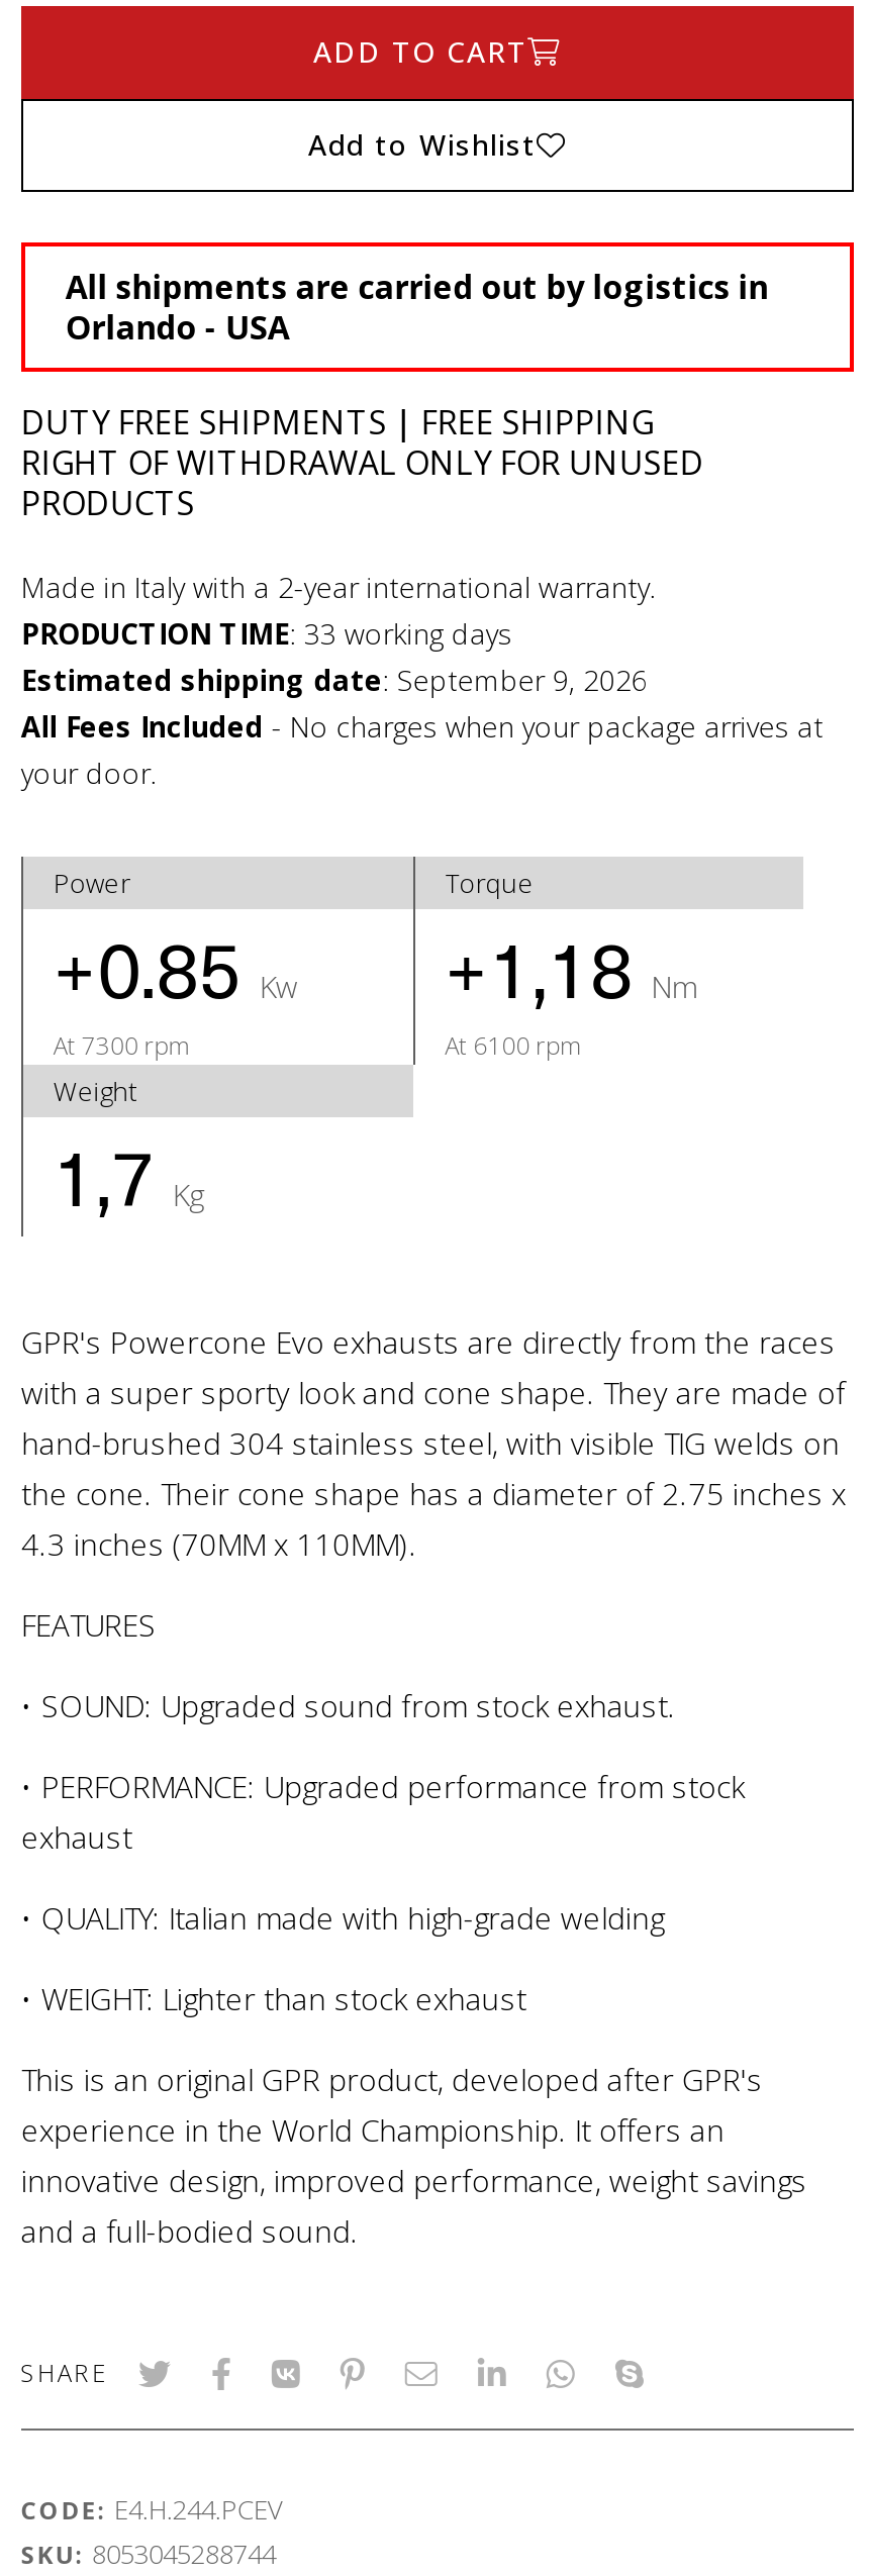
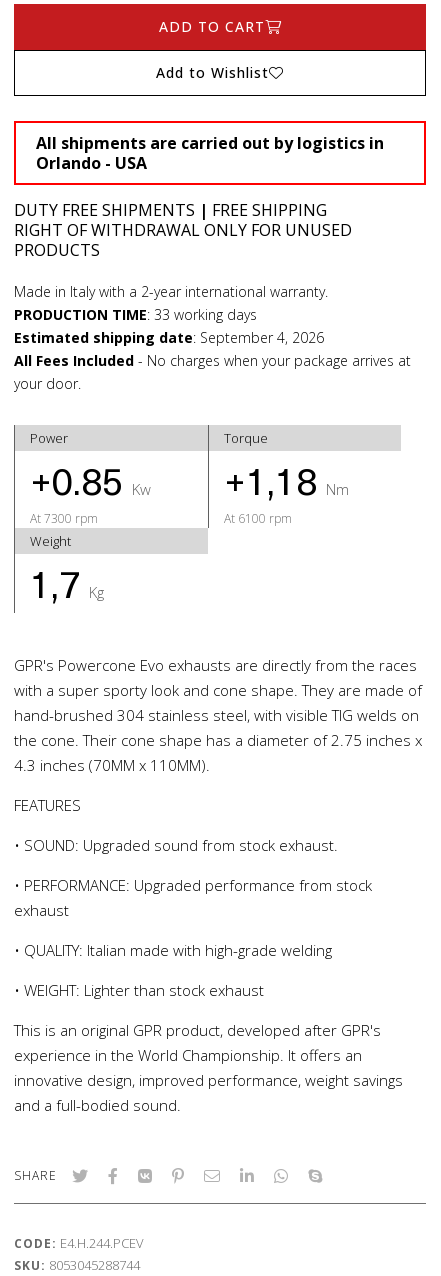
[21,661,648,699] Estimated shipping date: September 9, 2026 -> [14,328,324,347] Estimated shipping date: September 4, 2026

